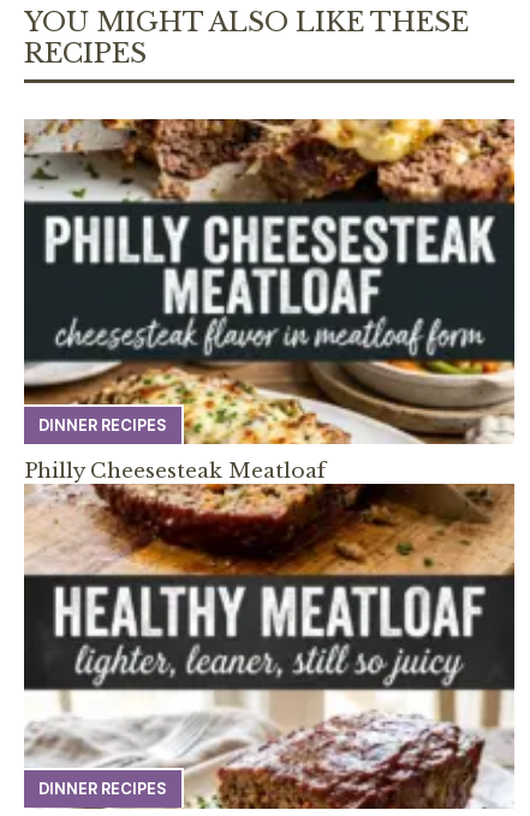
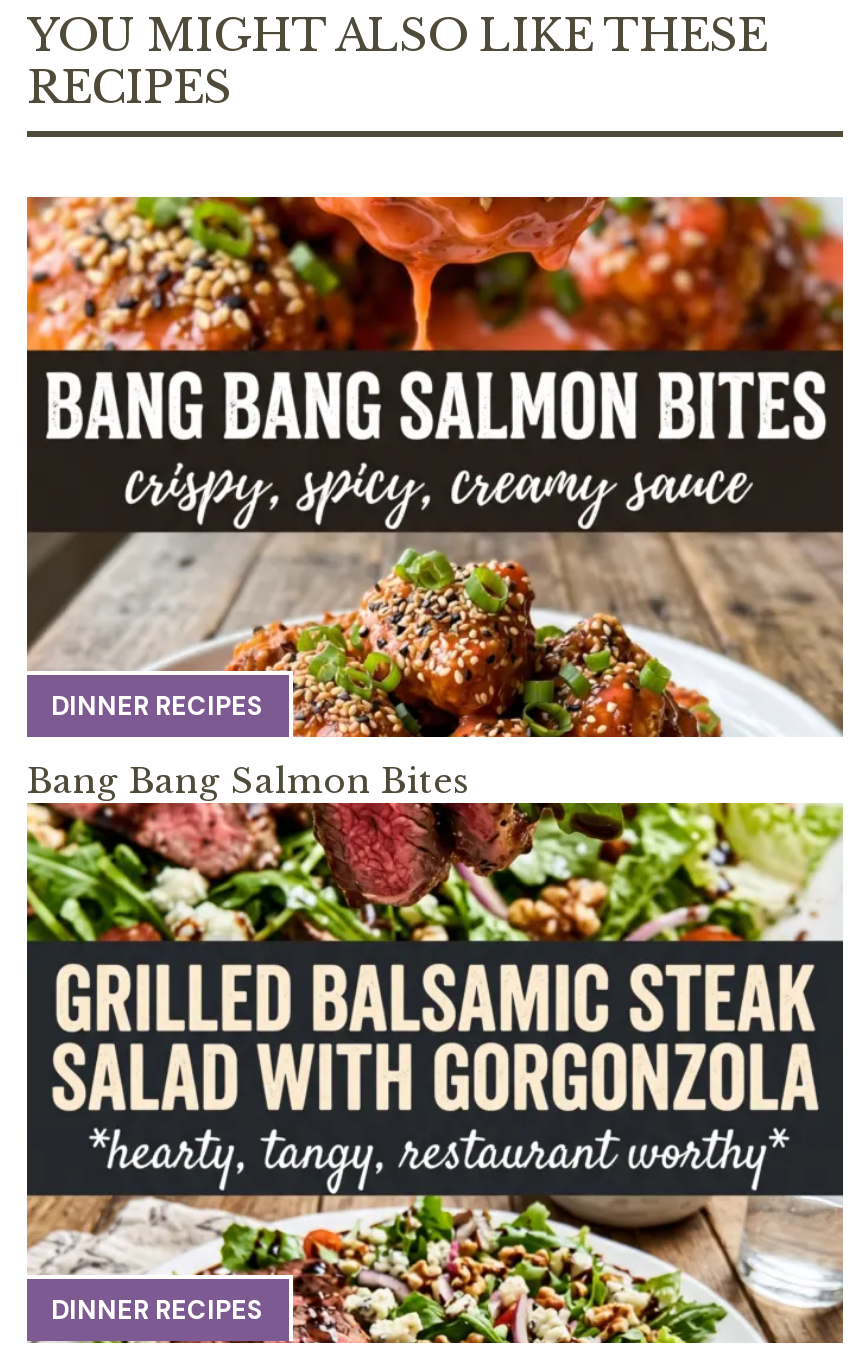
[23,118,516,484] [image] | Philly Cheesesteak Meatloaf -> [25,195,845,803] [image] | Bang Bang Salmon Bites
[24,483,514,810] [image] -> [25,801,845,1345] [image]

